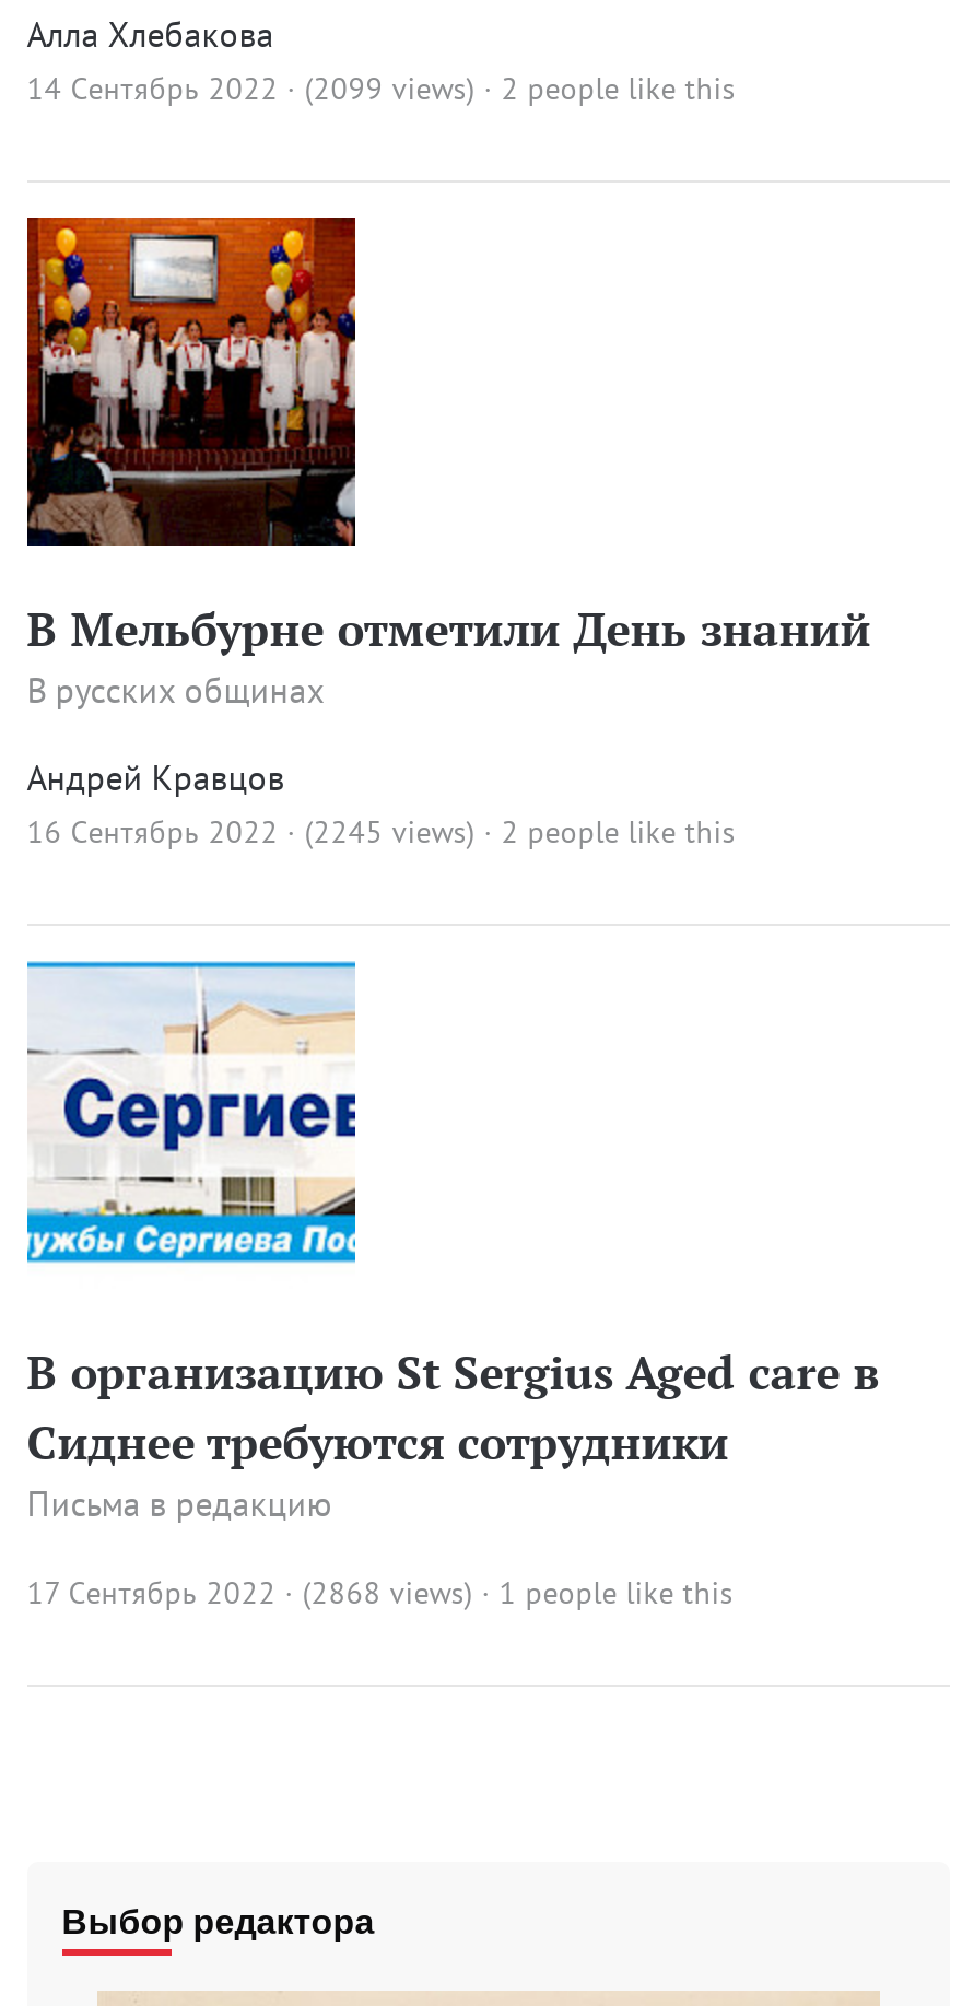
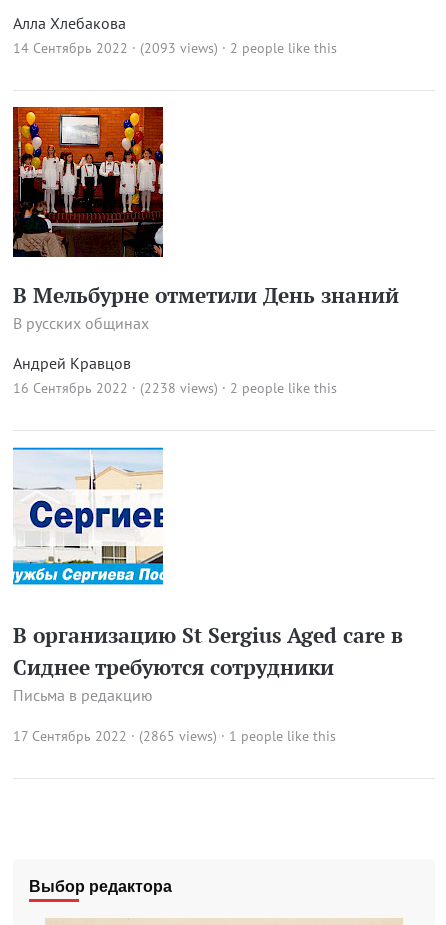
[27,68,735,107] 14 Сентябрь 2022 · (2099 views) · 2 people like this -> [13,38,337,56] 14 Сентябрь 2022 · (2093 views) · 2 people like this
[27,811,735,851] 16 Сентябрь 2022 · (2245 views) · 2 people like this -> [13,378,337,396] 16 Сентябрь 2022 · (2238 views) · 2 people like this
[27,1572,733,1611] 17 Сентябрь 2022 · (2868 views) · 1 people like this -> [13,726,336,744] 17 Сентябрь 2022 · (2865 views) · 1 people like this

